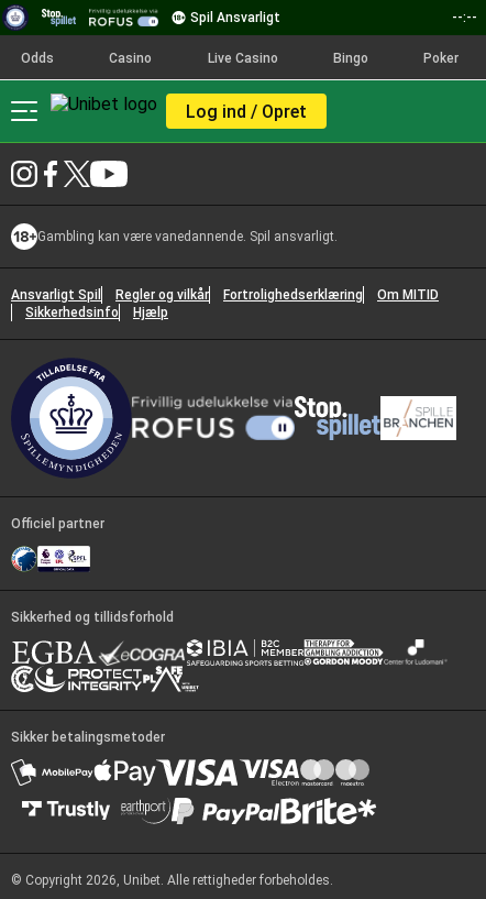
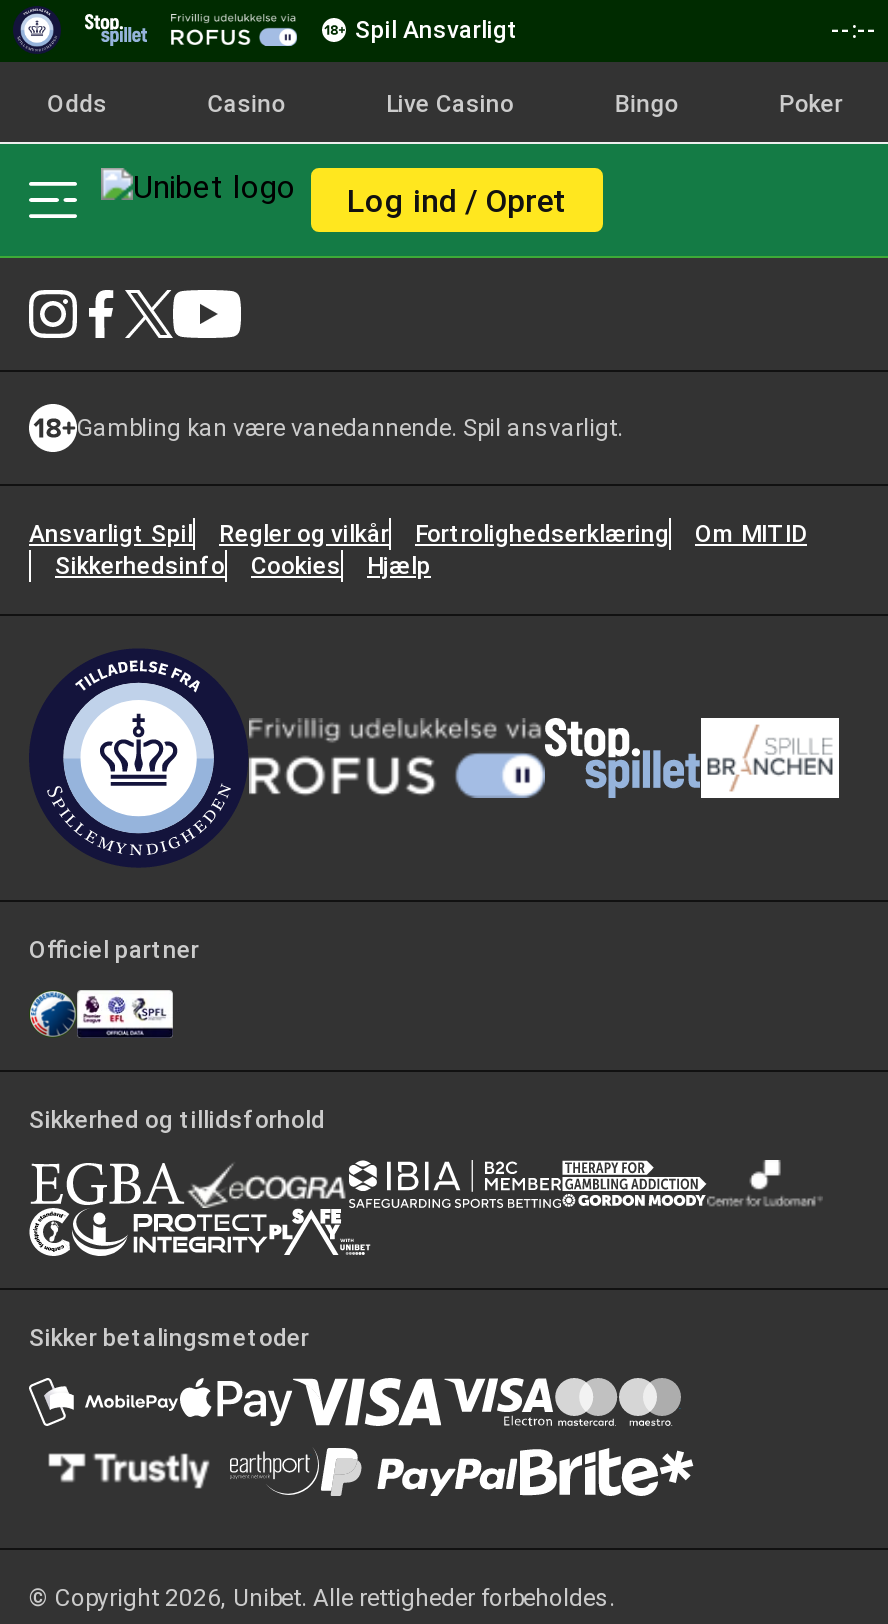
none -> [251,552,341,580] Cookies

